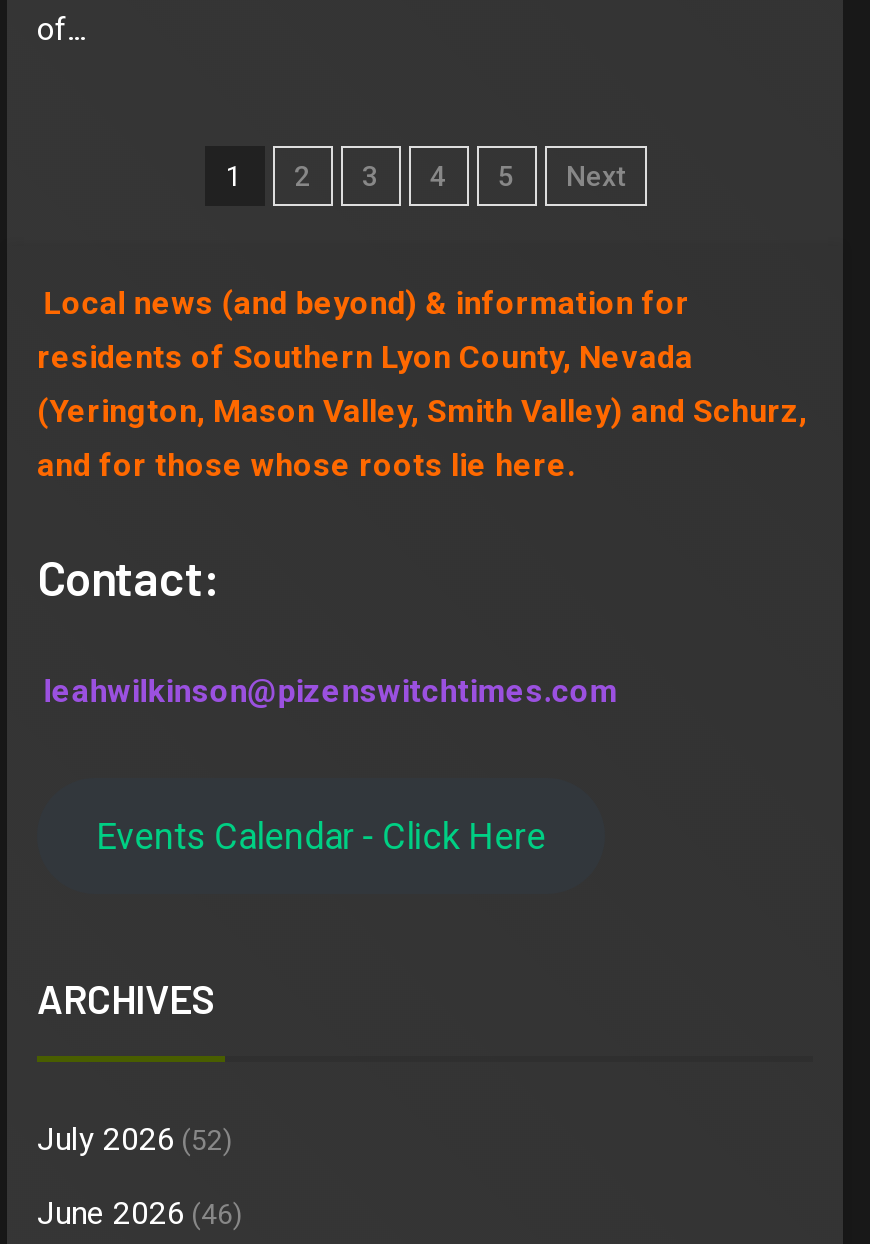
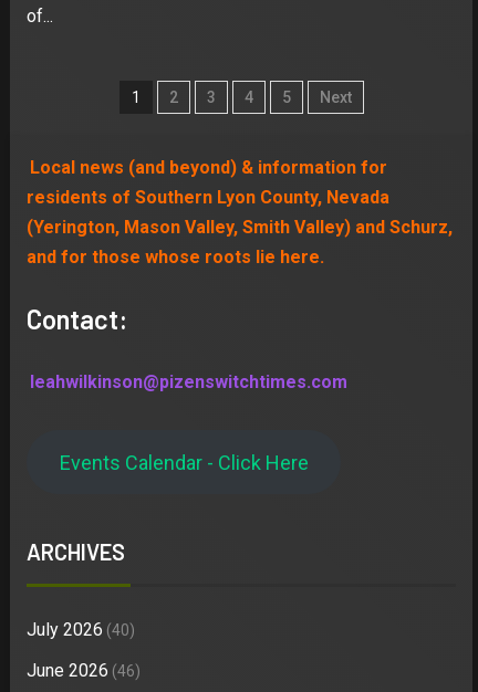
[37,1121,233,1159] July 2026 (52) -> [27,619,135,640] July 2026 (40)

